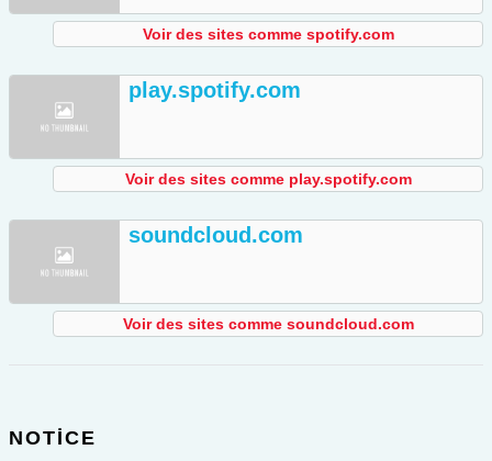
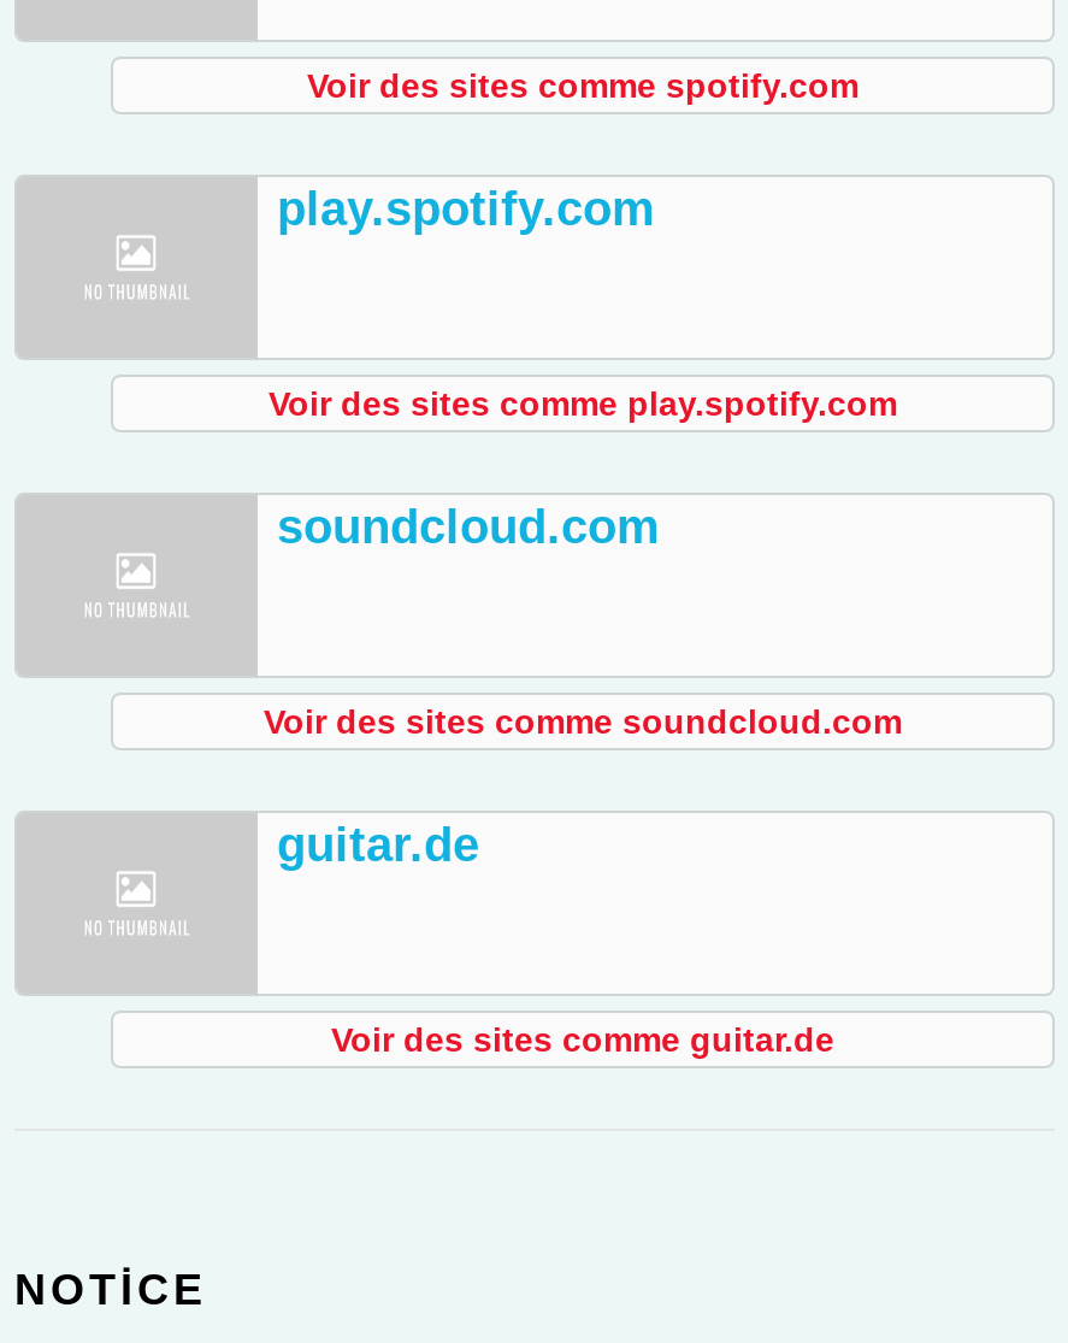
none -> [277,818,479,871] guitar.de
none -> [331,1020,834,1059] Voir des sites comme guitar.de

